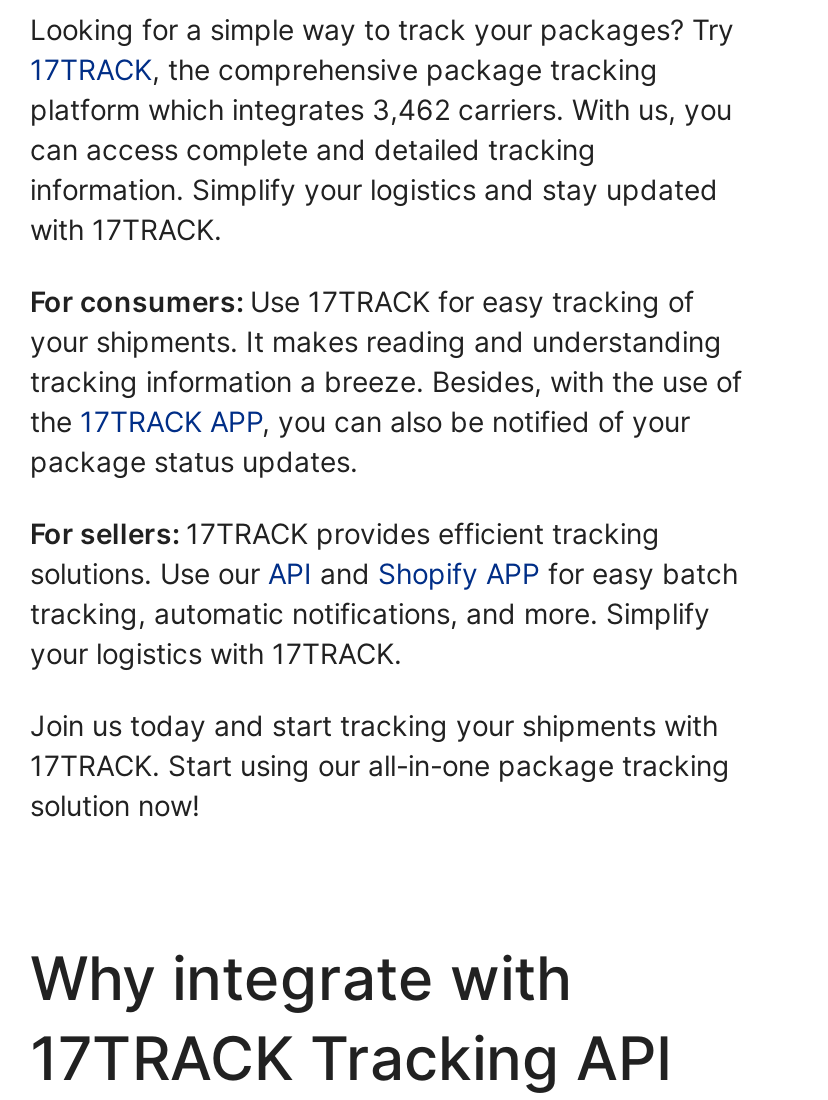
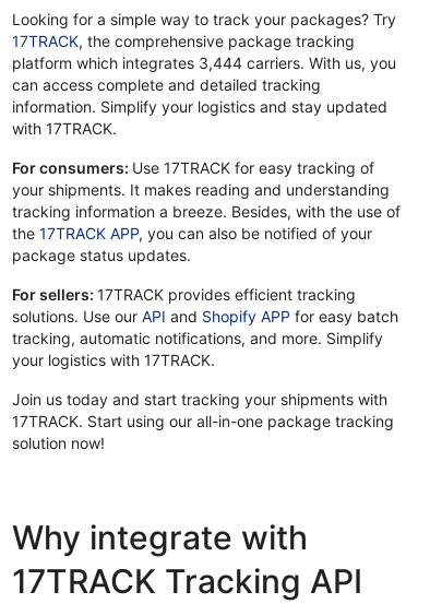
[30,93,732,127] platform which integrates 3,462 carriers. With us, you -> [12,54,396,73] platform which integrates 3,444 carriers. With us, you

